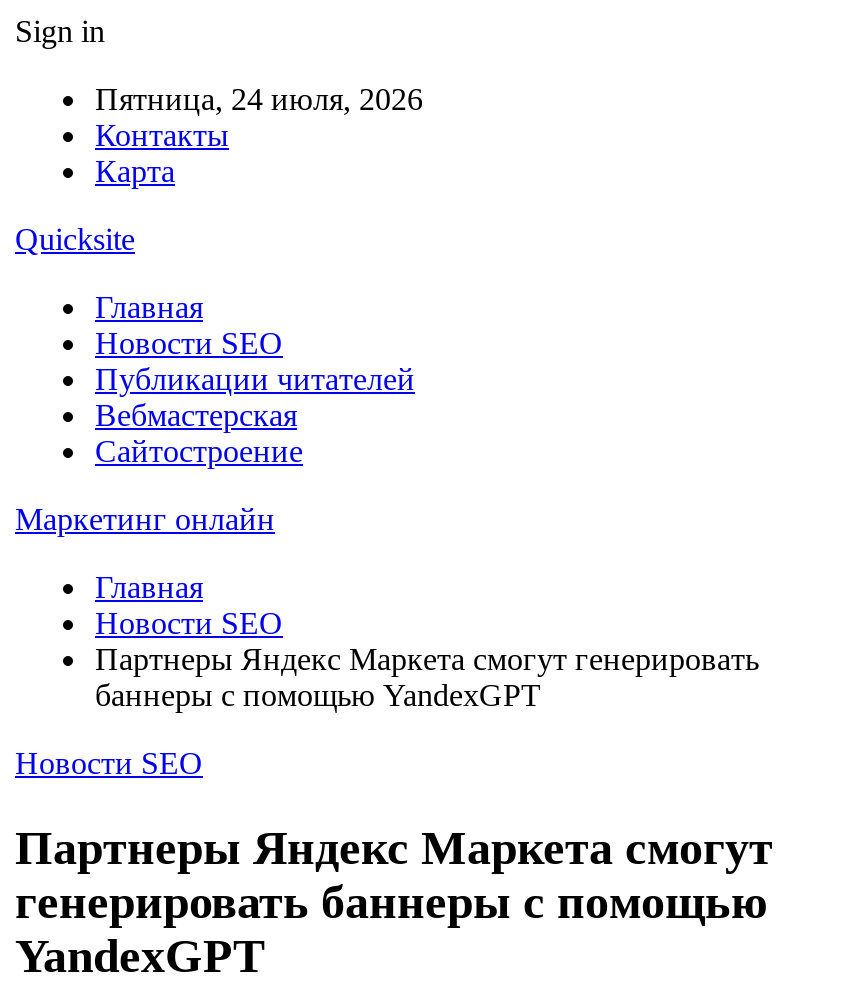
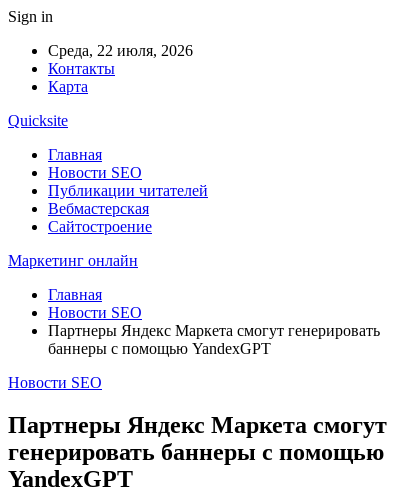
[95,82,423,116] Пятница, 24 июля, 2026 -> [48,42,193,59] Среда, 22 июля, 2026

